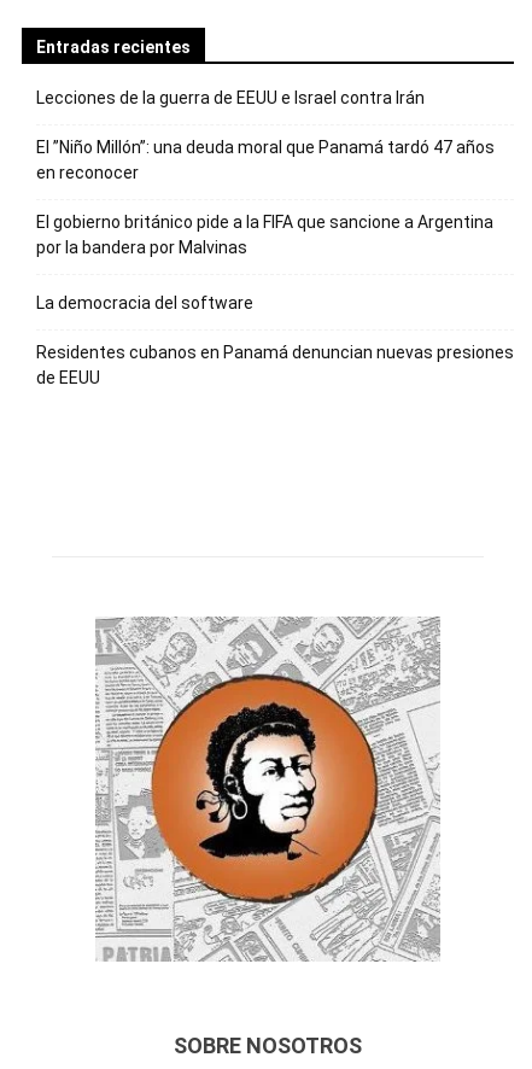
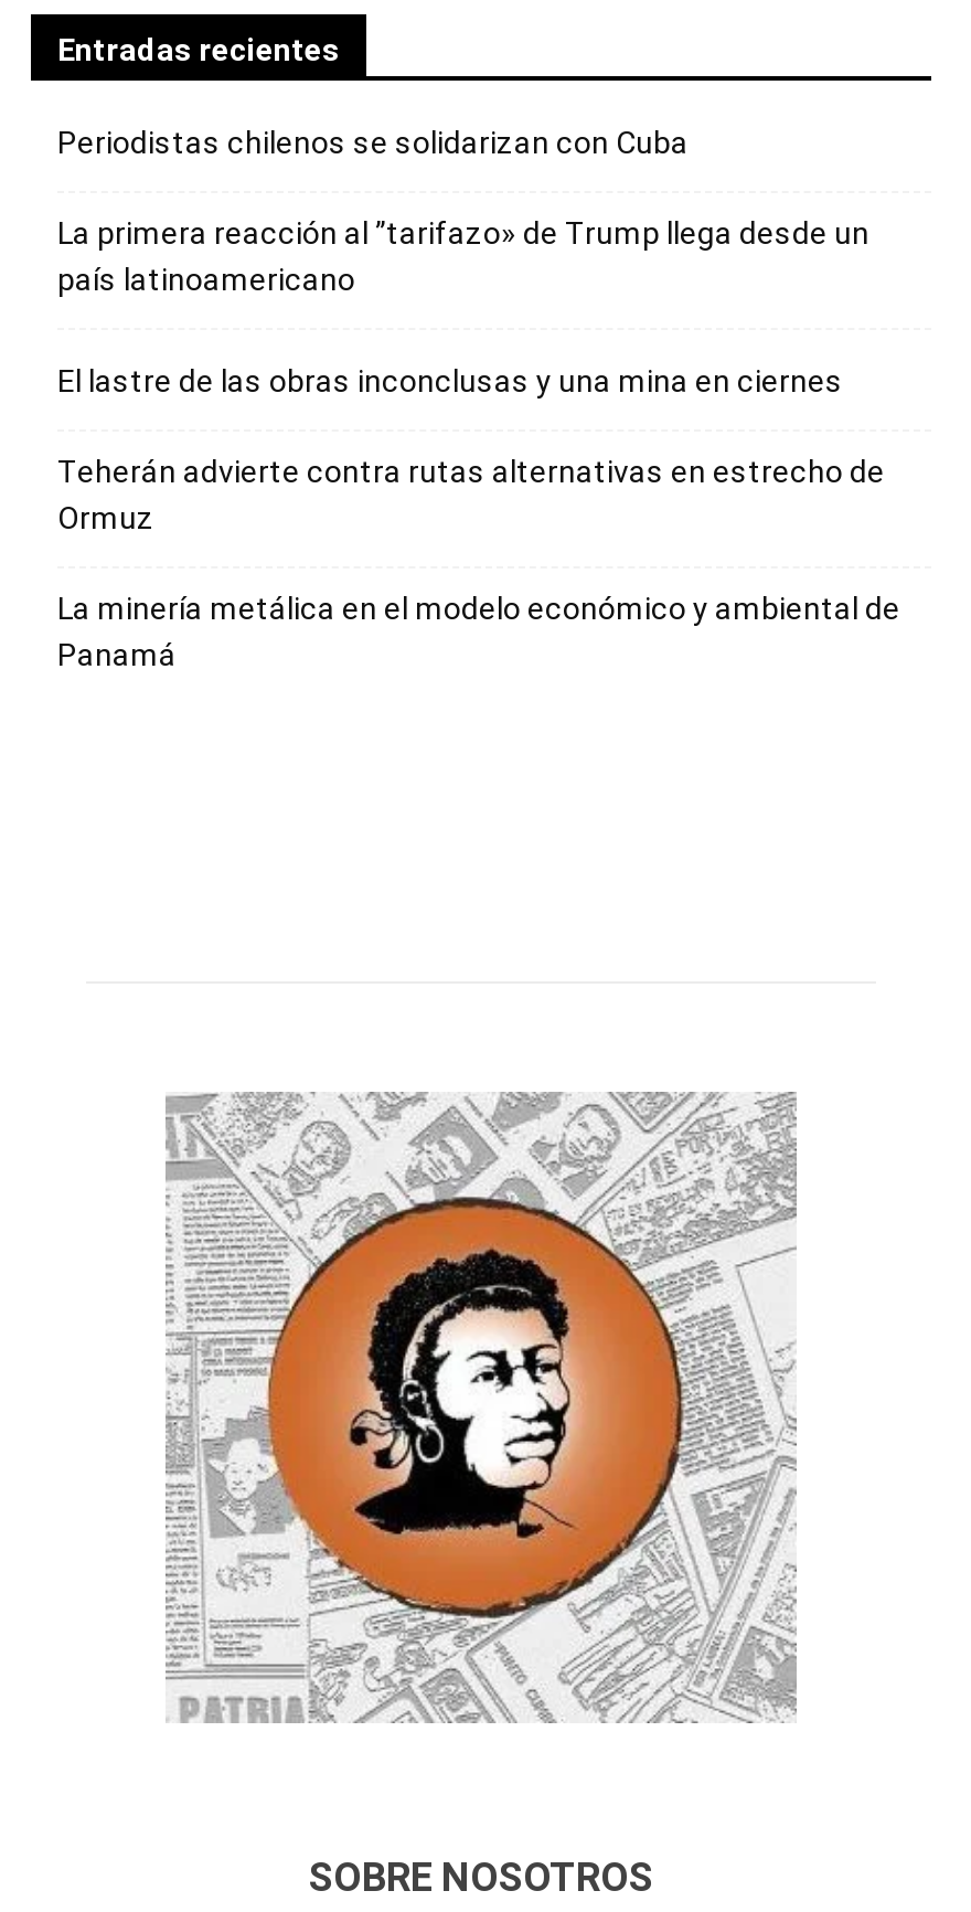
[36,89,425,108] Lecciones de la guerra de EEUU e Israel contra Irán -> [57,126,689,161] Periodistas chilenos se solidarizan con Cuba
[36,138,495,183] El ”Niño Millón”: una deuda moral que Panamá tardó 47 años | en reconocer -> [57,216,869,298] La primera reacción al ”tarifazo» de Trump llega desde un | país latinoamericano
[36,213,493,257] El gobierno británico pide a la FIFA que sancione a Argentina | por la bandera por Malvinas -> [57,364,843,399] El lastre de las obras inconclusas y una mina en ciernes
[36,294,253,313] La democracia del software -> [57,455,885,536] Teherán advierte contra rutas alternativas en estrecho de | Ormuz
[36,343,514,388] Residentes cubanos en Panamá denuncian nuevas presiones | de EEUU -> [57,591,900,673] La minería metálica en el modelo económico y ambiental de | Panamá

